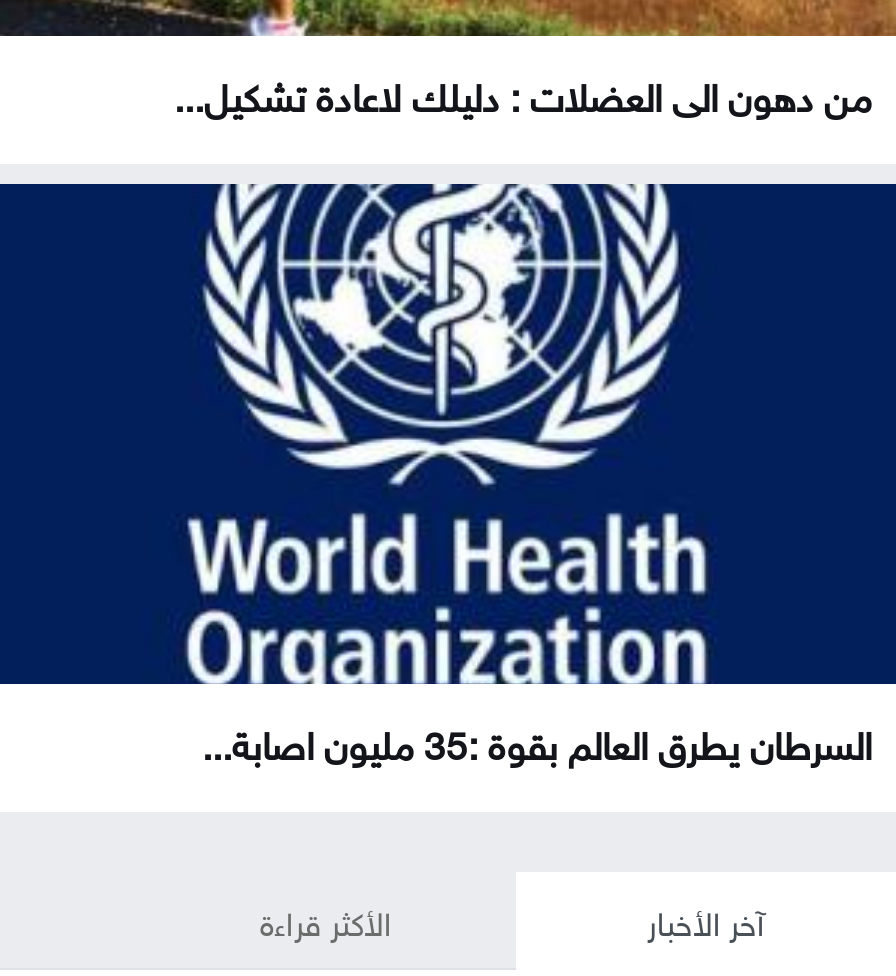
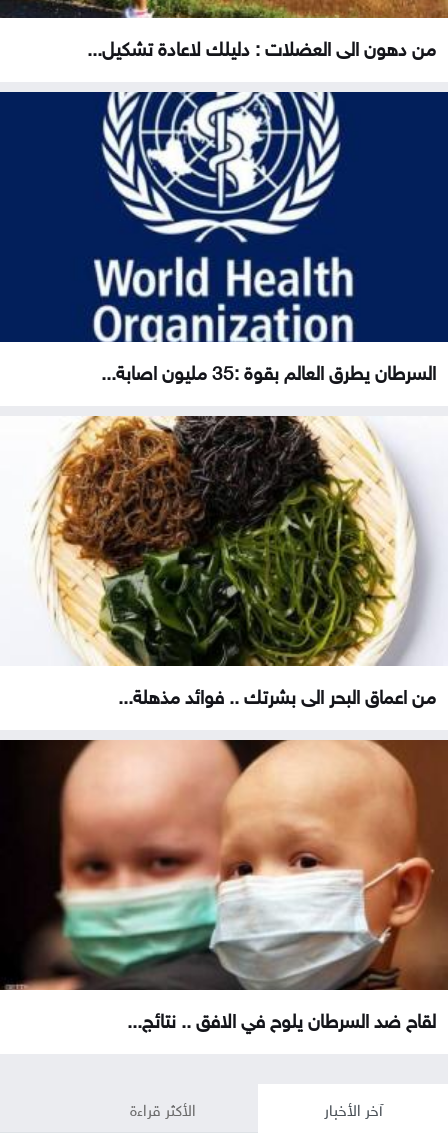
none -> [3,739,445,1034] [image] | لقاح ضد السرطان يلوح في الافق .. نتائج...
none -> [30,415,441,710] [image] | من اعماق البحر الى بشرتك .. فوائد مذهلة...

